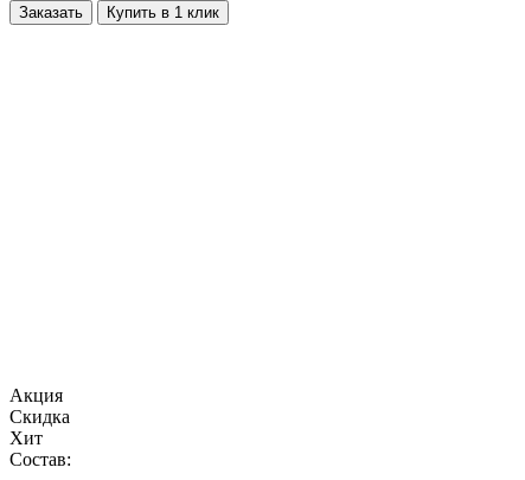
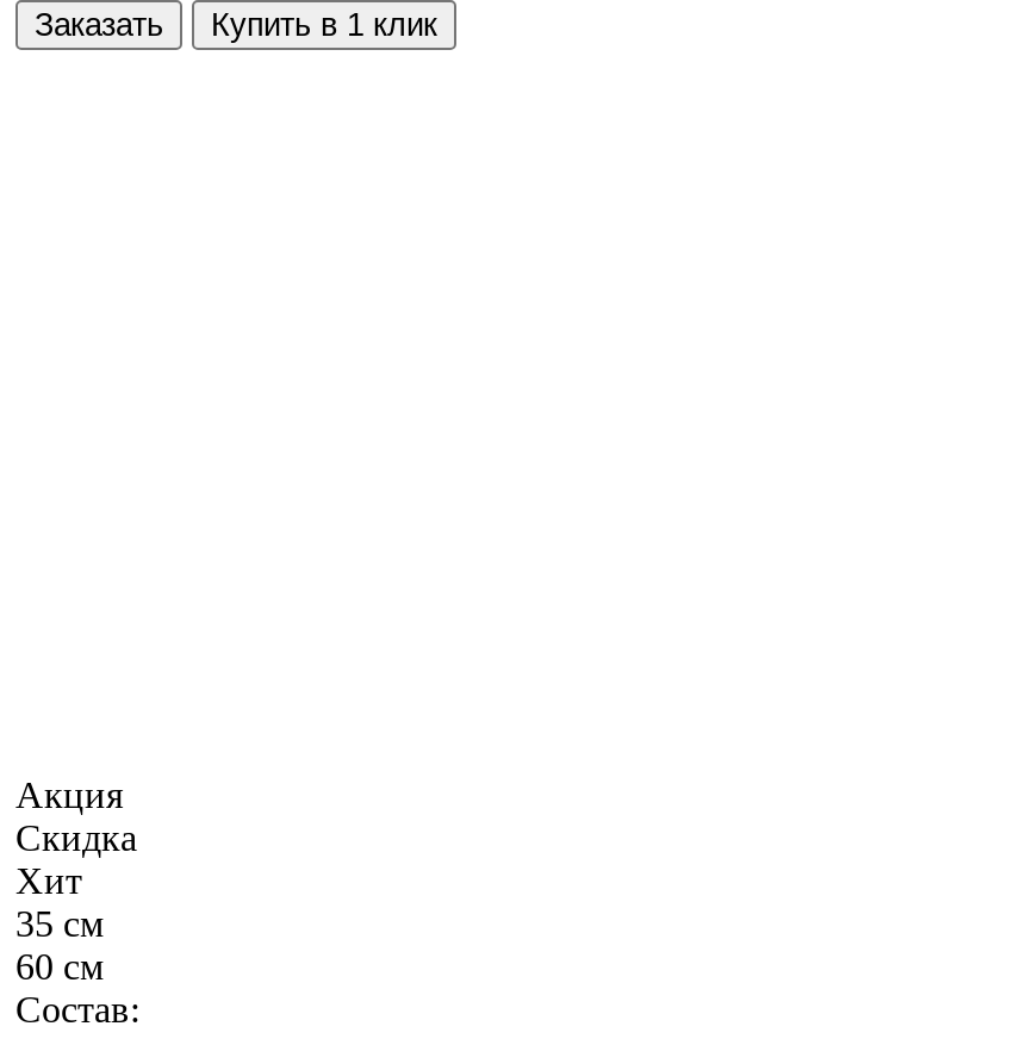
none -> [15,902,104,986] 35 см | 60 см

